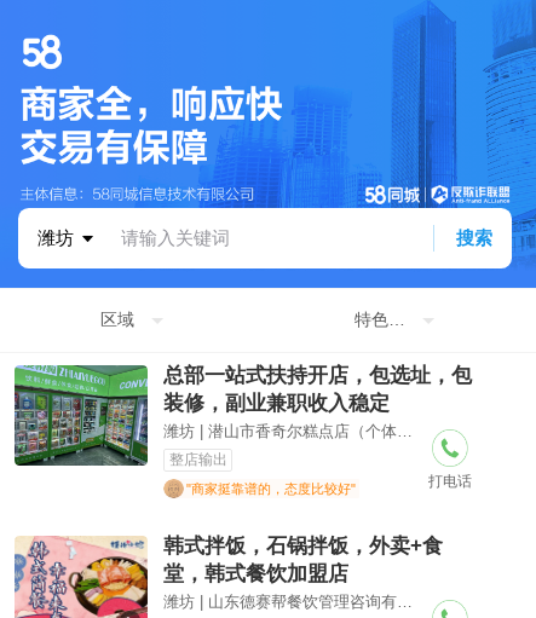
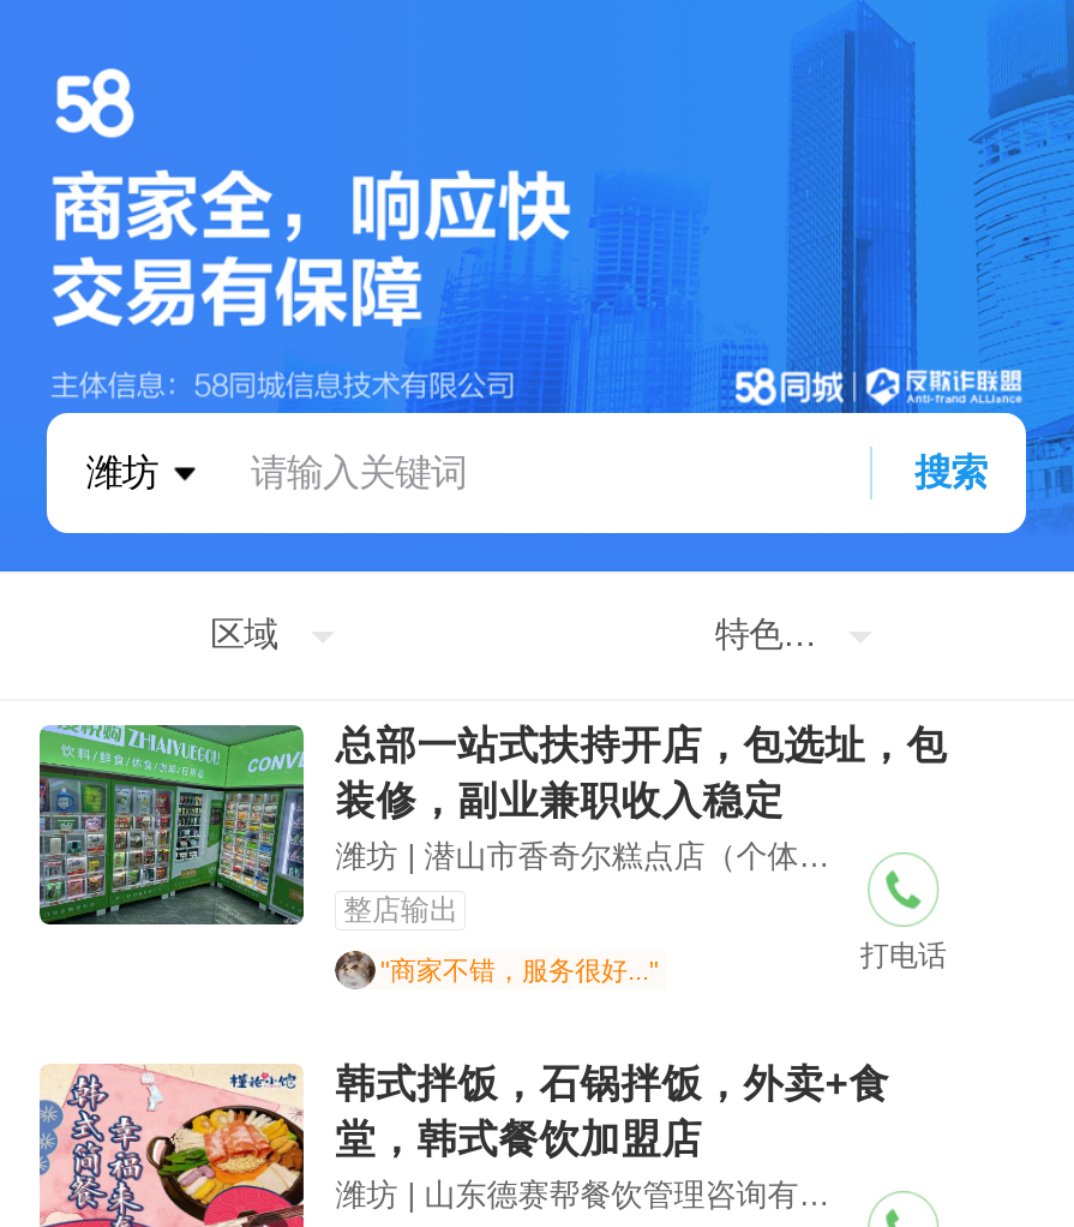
[186,481,356,495] "商家挺靠谱的，态度比较好" -> [380,955,659,984] "商家不错，服务很好..."

